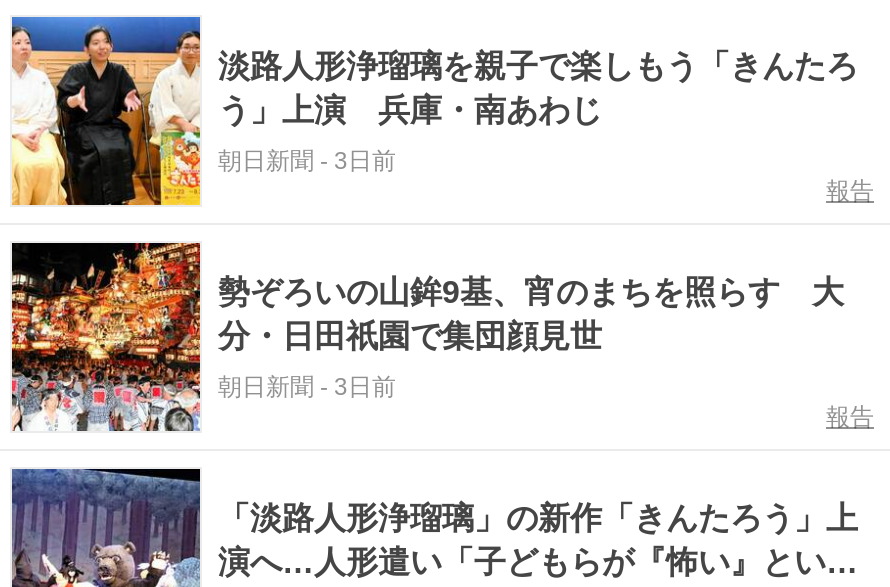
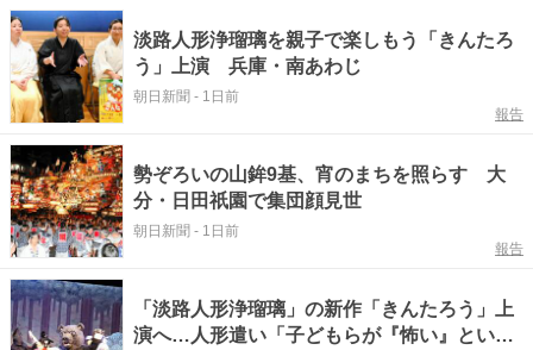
[218,147,396,175] 朝日新聞- 3日前 -> [133,88,239,105] 朝日新聞- 1日前
[218,373,396,401] 朝日新聞- 3日前 -> [133,223,239,239] 朝日新聞- 1日前

